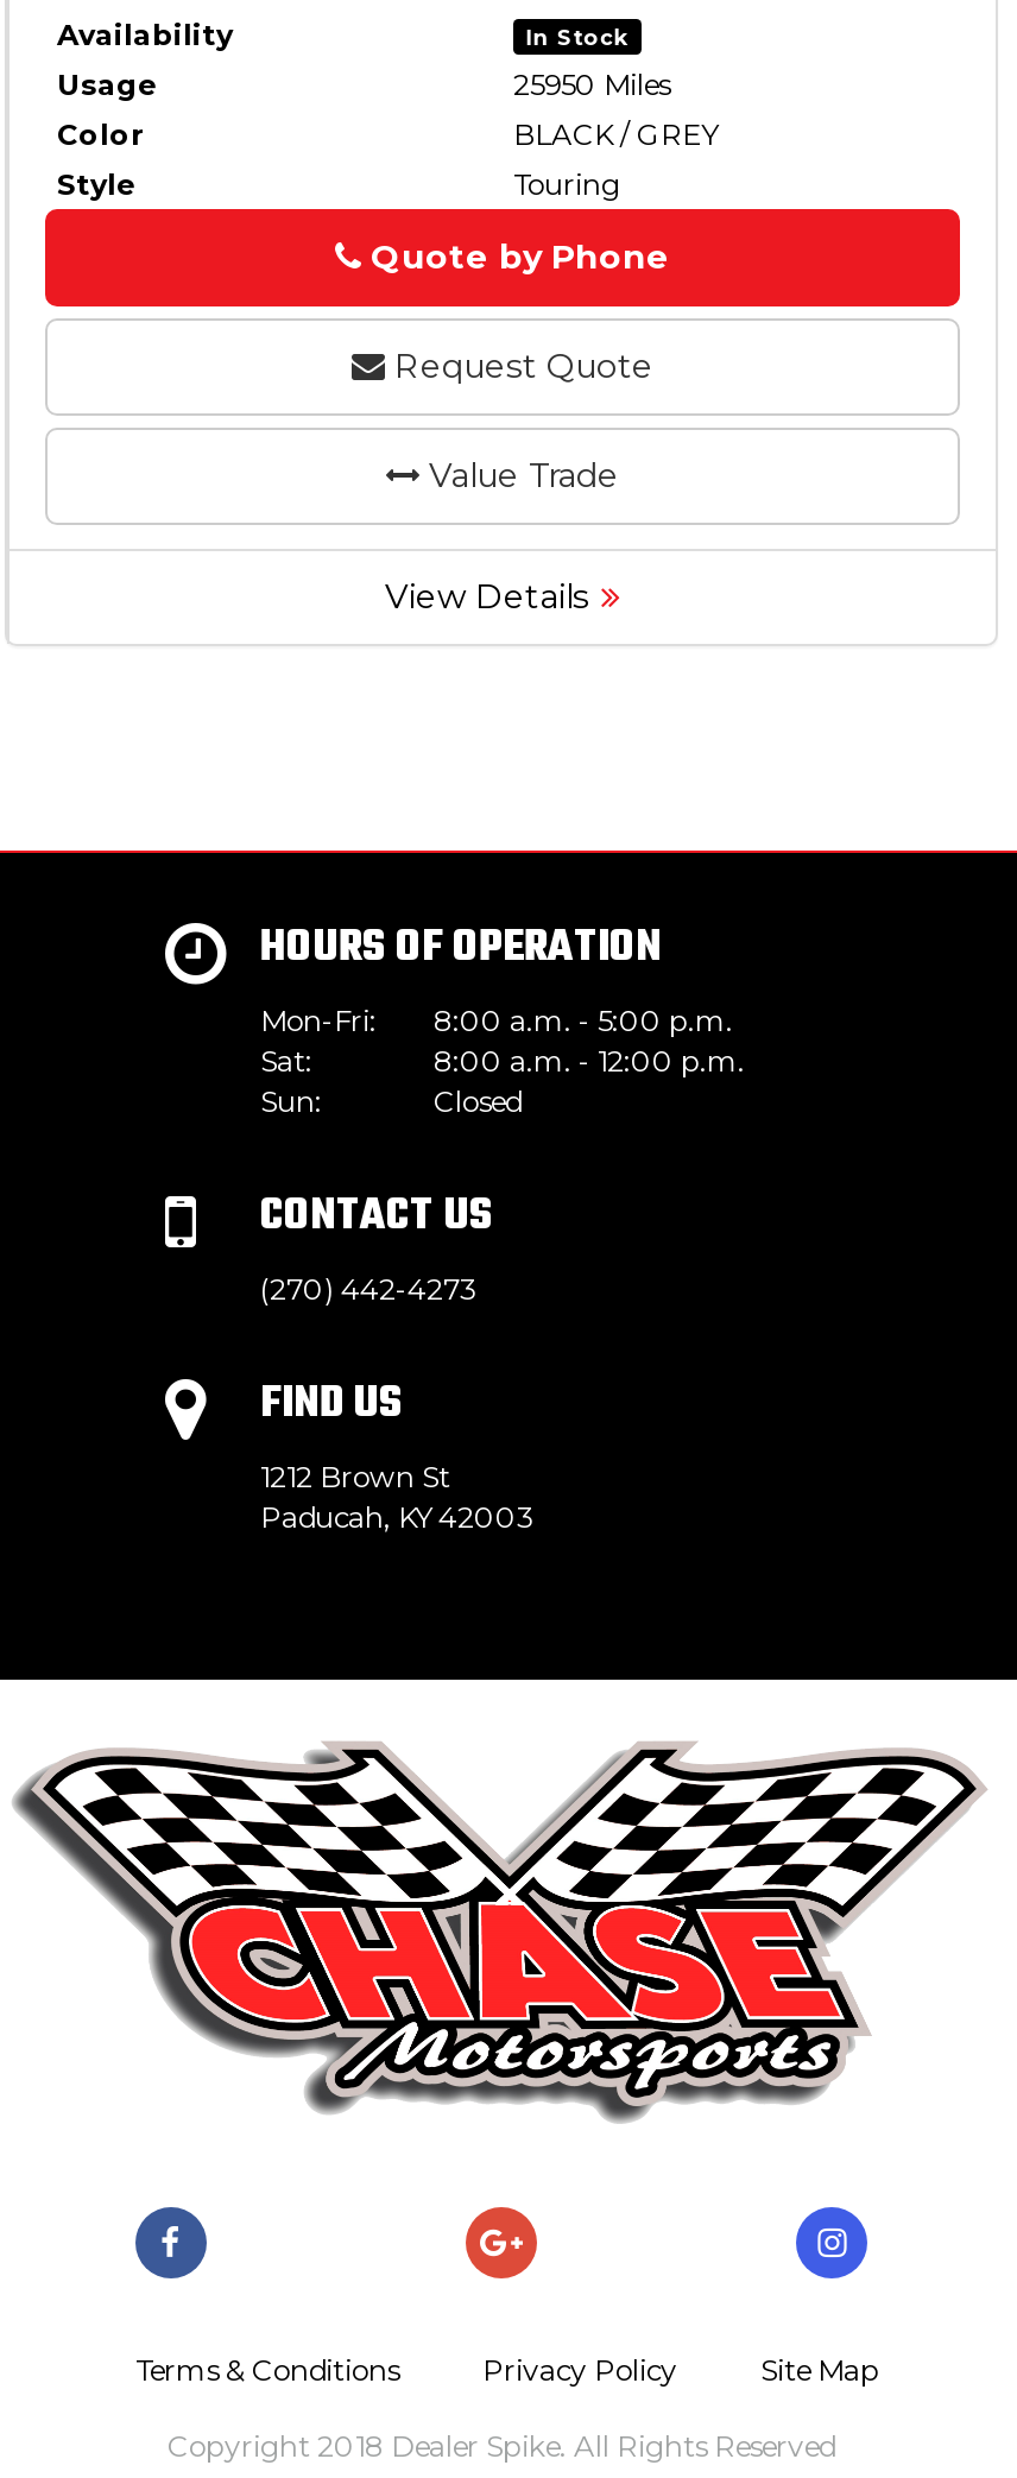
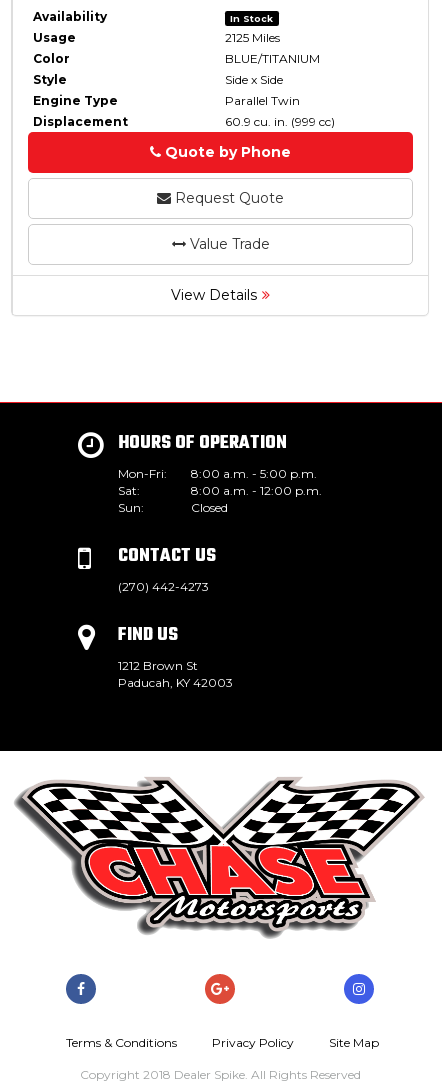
[513,65,670,101] 25950 Miles -> [225,30,280,45] 2125 Miles
[513,115,718,151] BLACK / GREY -> [225,51,320,66] BLUE/TITANIUM
[513,165,620,201] Touring -> [33,72,335,129] Side x Side | Engine Type | Parallel Twin | Displacement | 60.9 cu. in. (999 cc)

